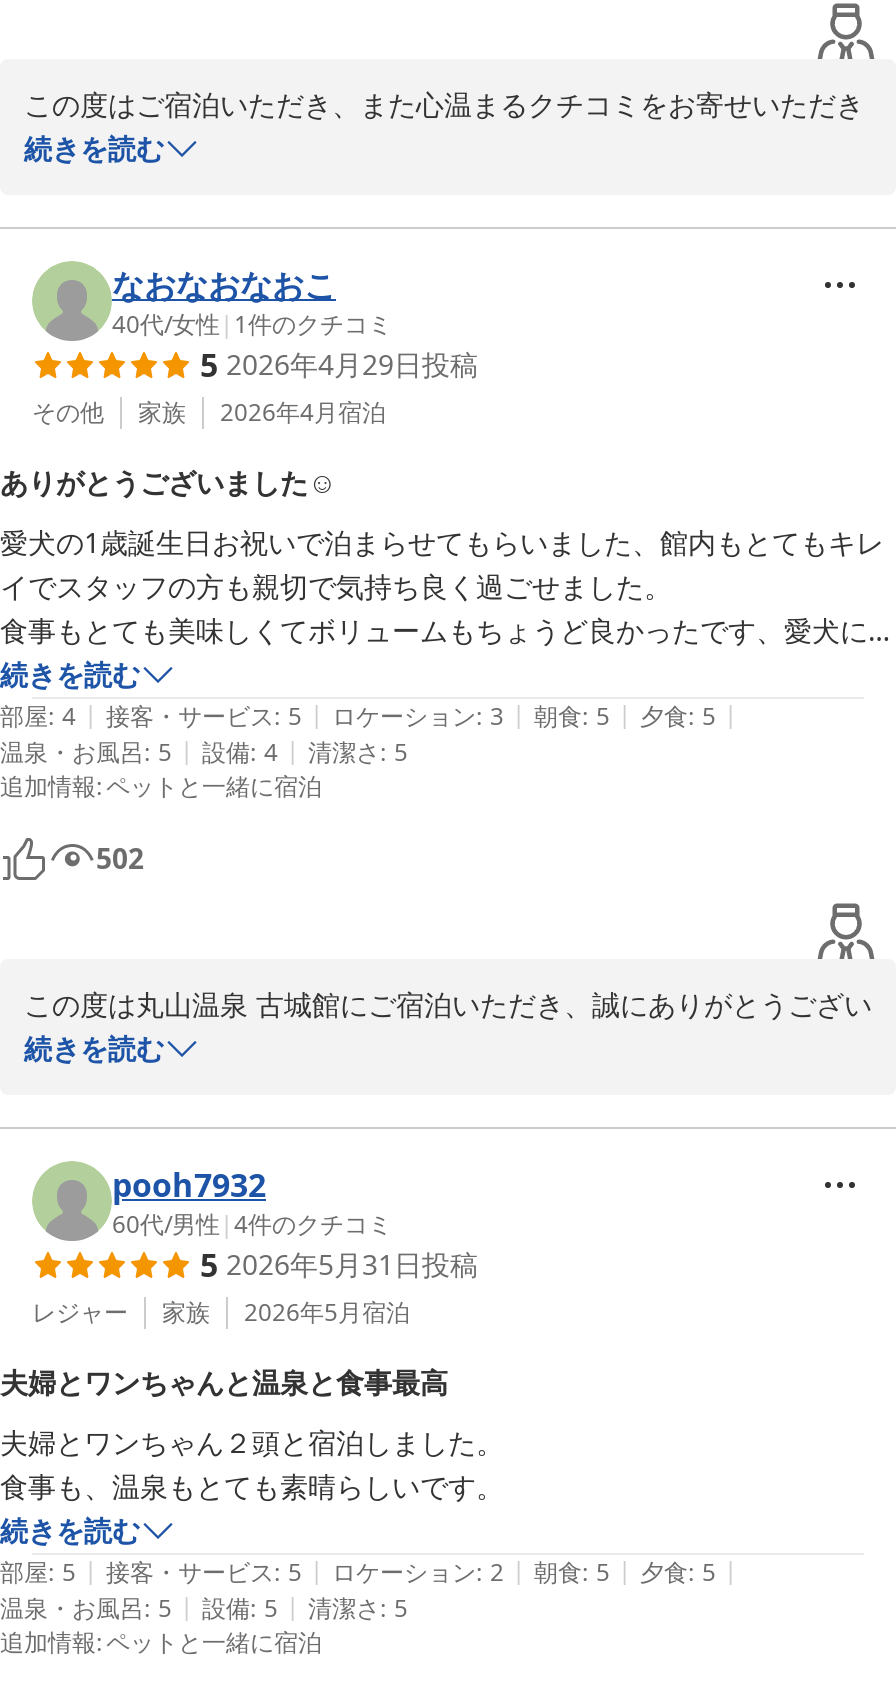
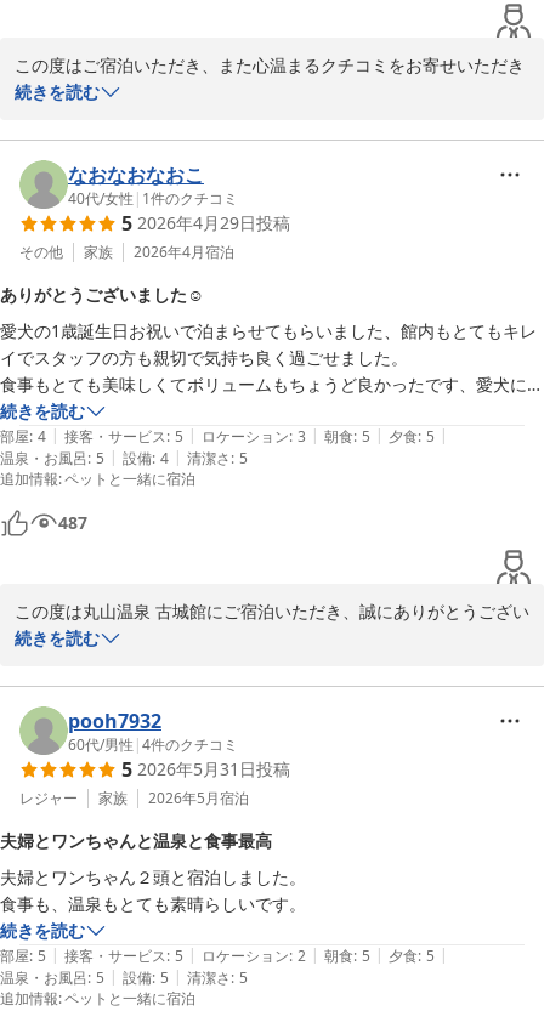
[96,839,144,877] 502 -> [58,511,87,534] 487

